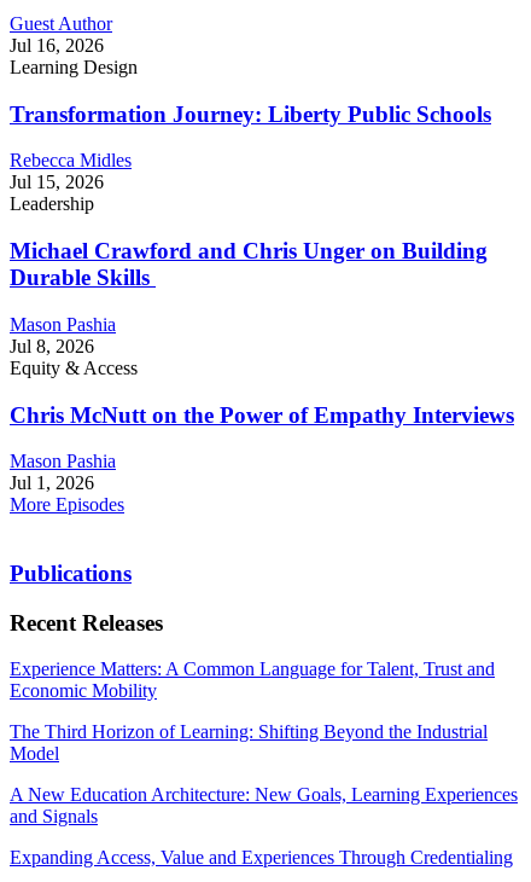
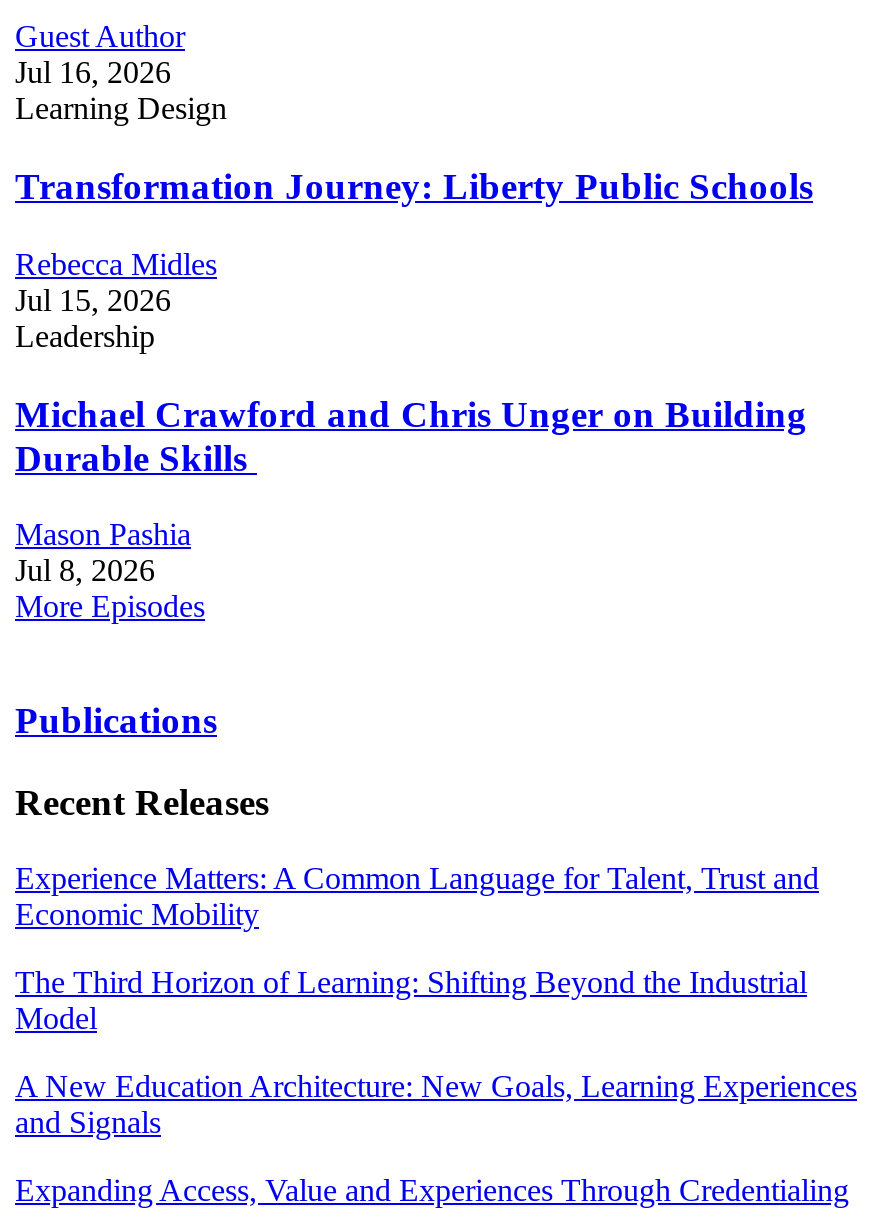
[10,357,514,493] Equity & Access | Chris McNutt on the Power of Empathy Interviews | Mason Pashia | Jul 1, 2026 -> none

